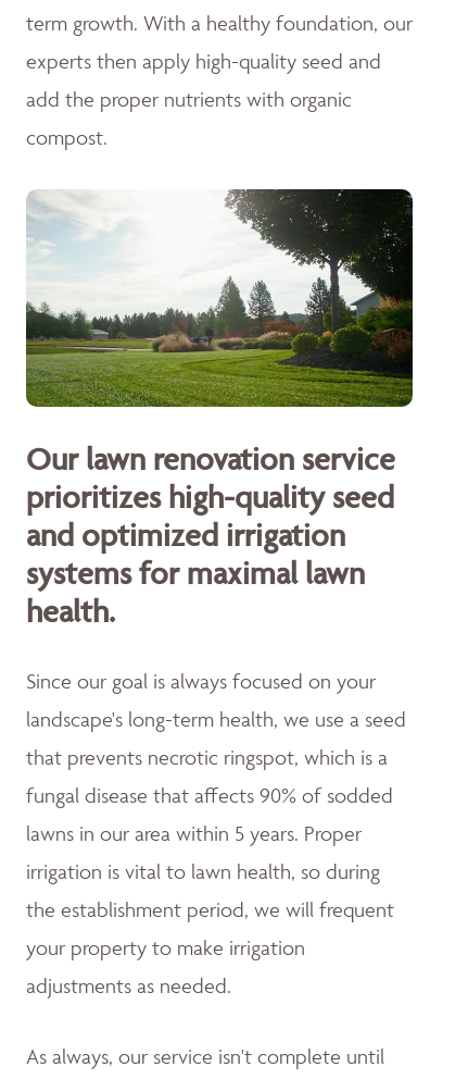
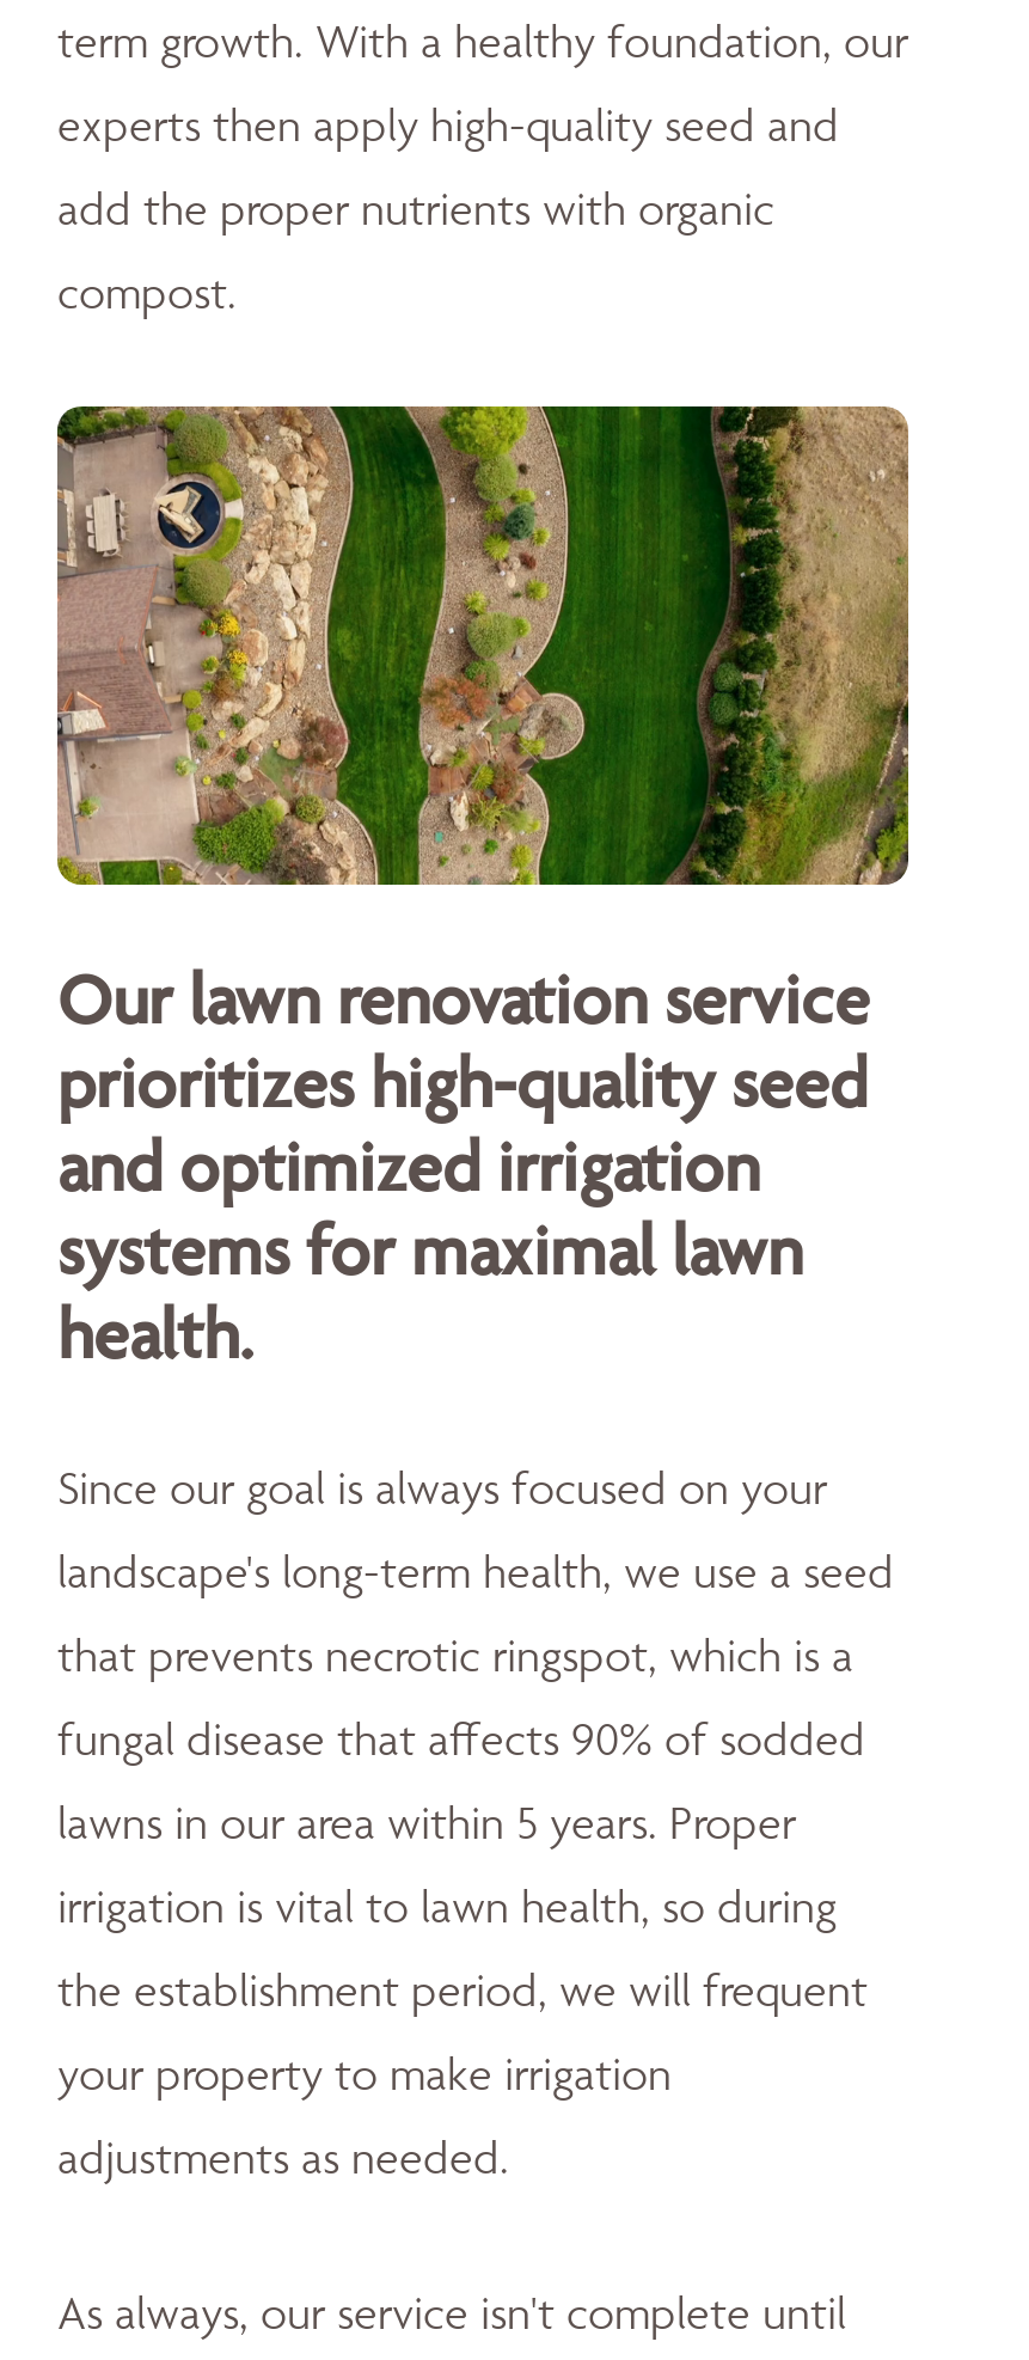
[25,188,414,408] [image] -> [55,404,911,887] [image]

